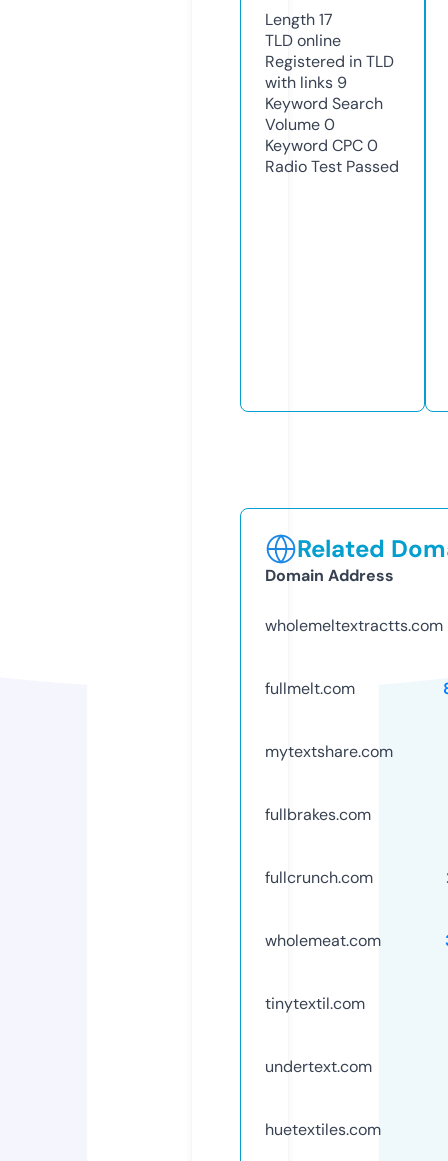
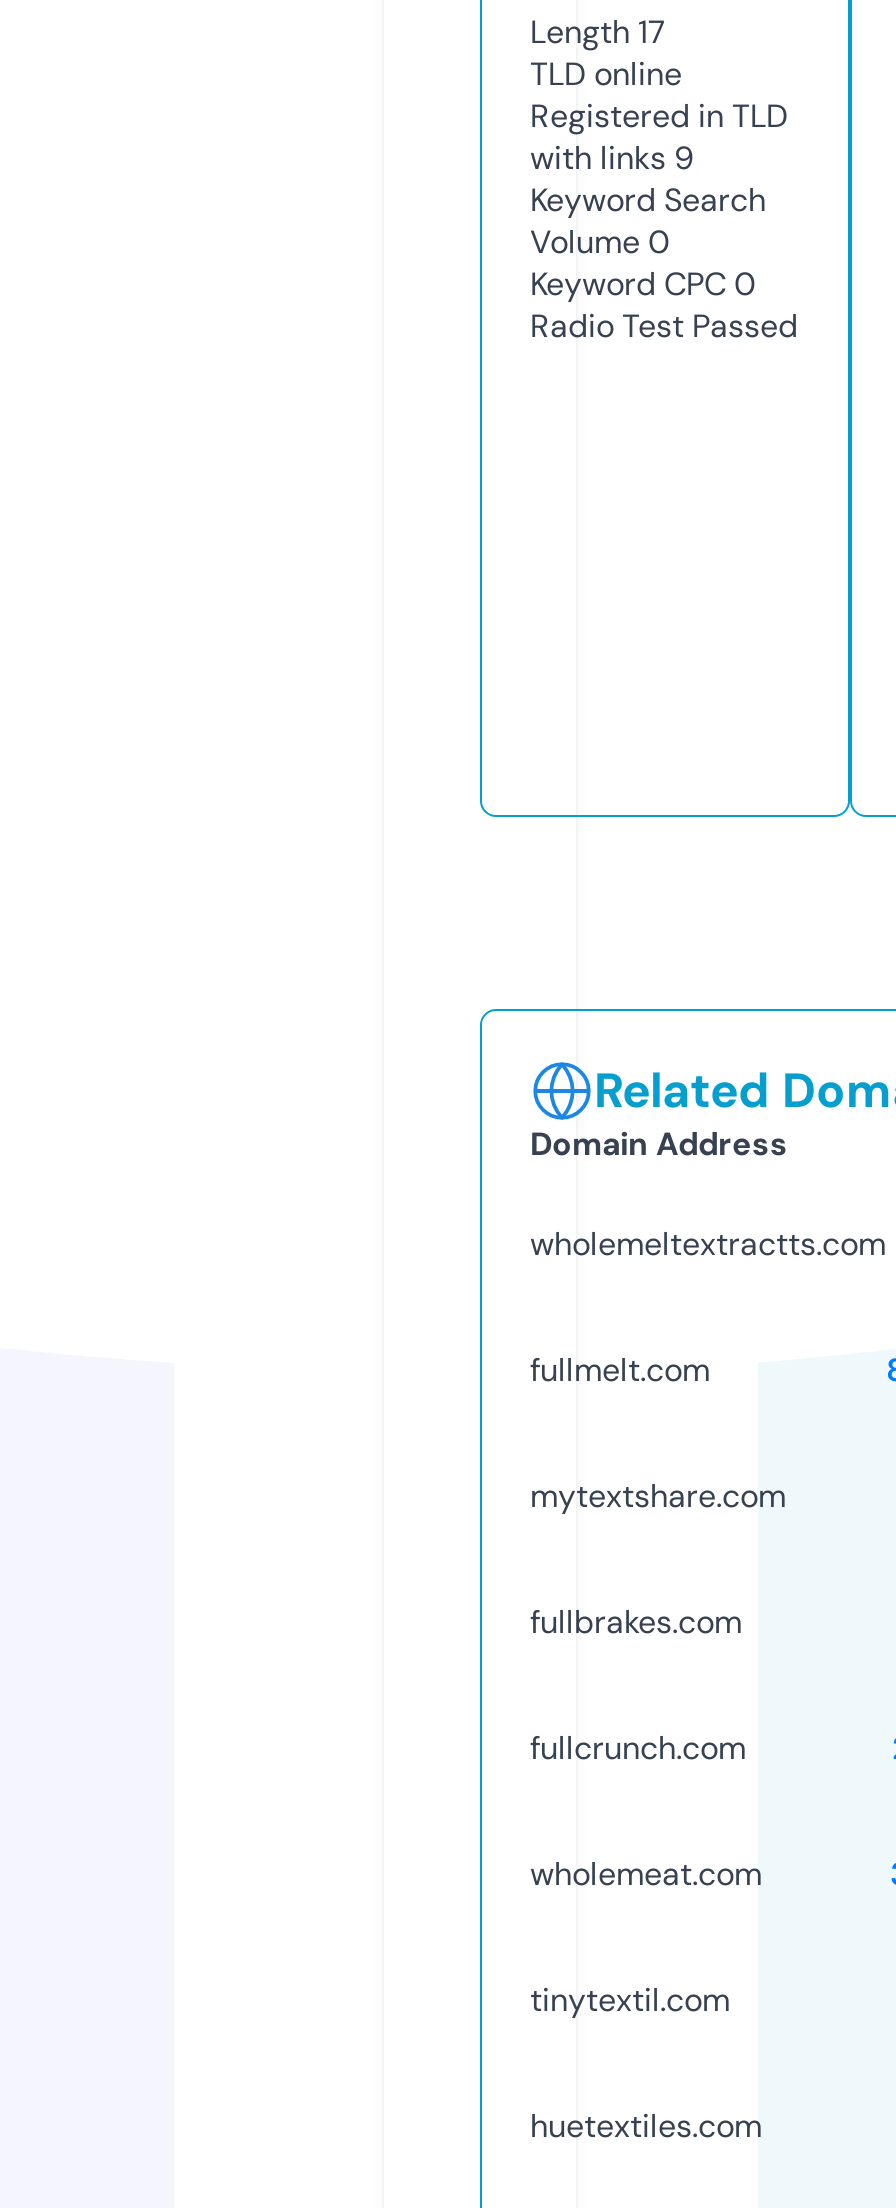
[265,1056,372,1077] undertext.com -> none

